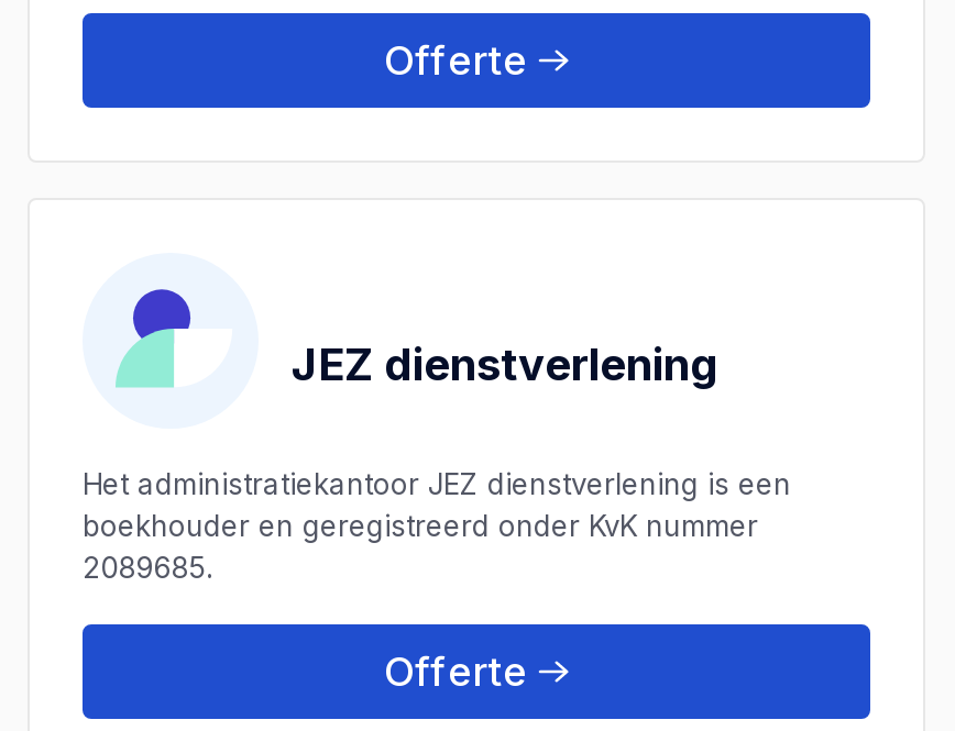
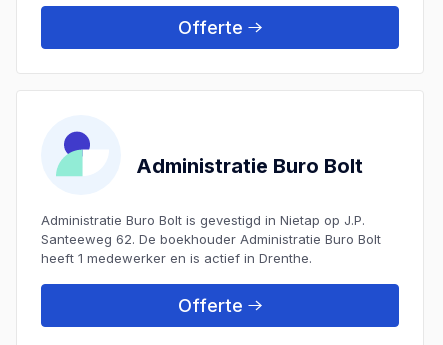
[292,338,718,390] JEZ dienstverlening -> [136,154,363,178] Administratie Buro Bolt
[83,465,791,584] Het administratiekantoor JEZ dienstverlening is een | boekhouder en geregistreerd onder KvK nummer | 2089685. -> [41,212,381,266] Administratie Buro Bolt is gevestigd in Nietap op J.P. | Santeeweg 62. De boekhouder Administratie Buro Bolt | heeft 1 medewerker en is actief in Drenthe.

